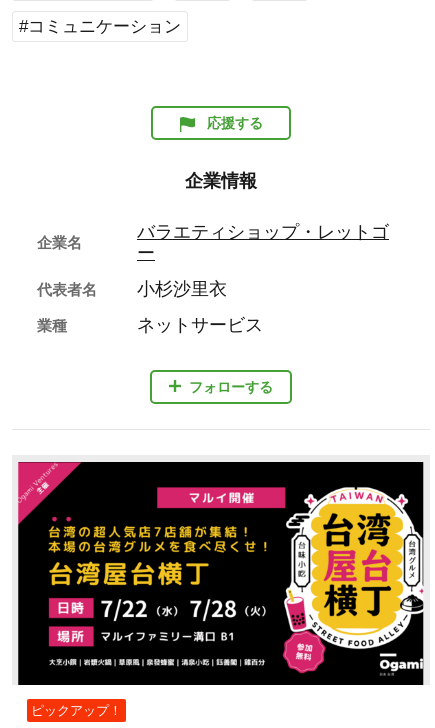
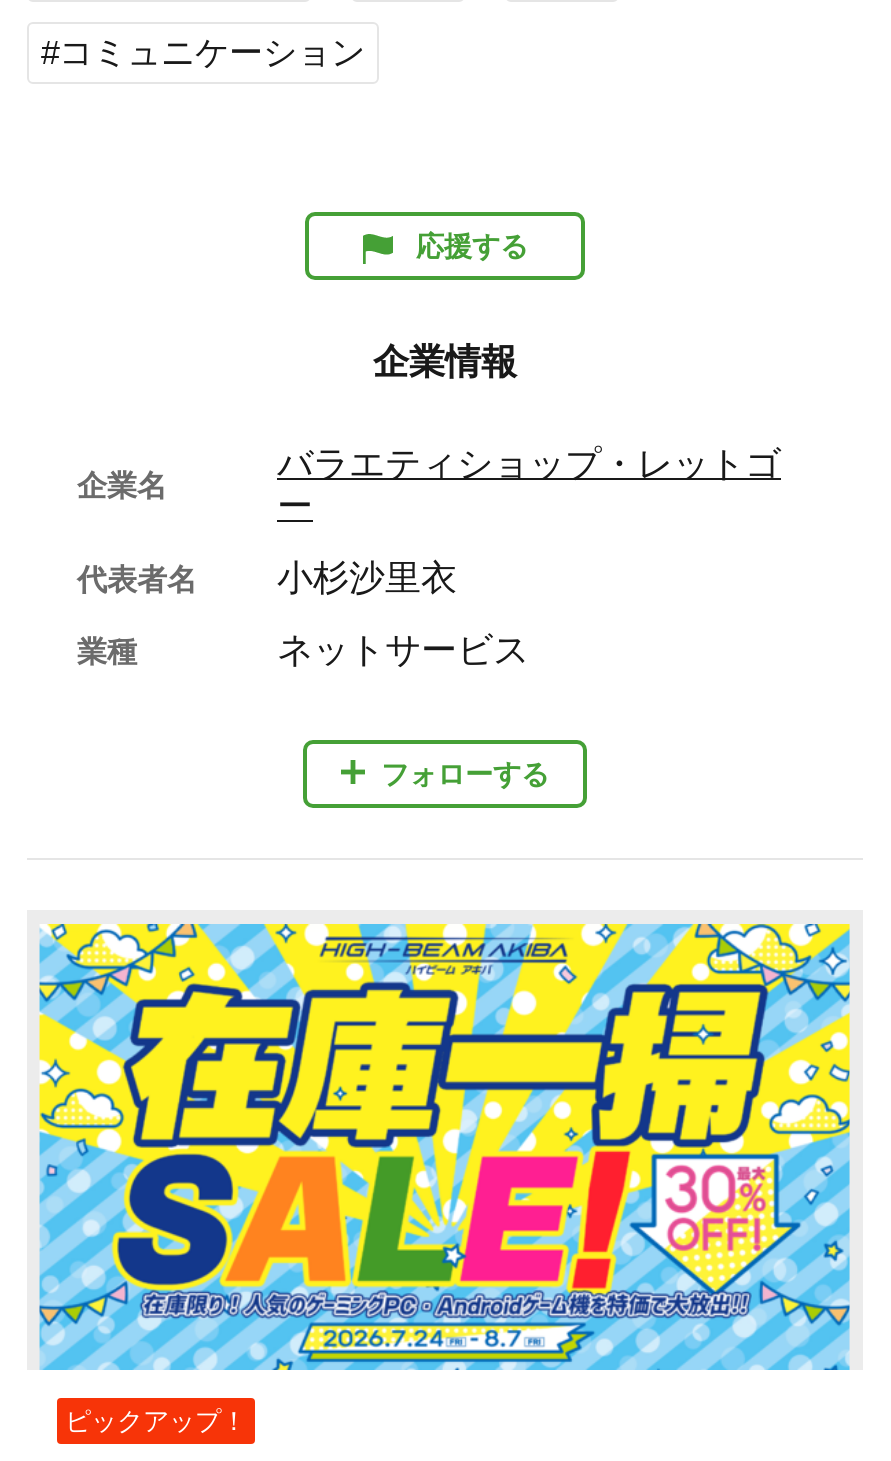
[17,461,424,686] [image] -> [37,922,851,1372] [image]

